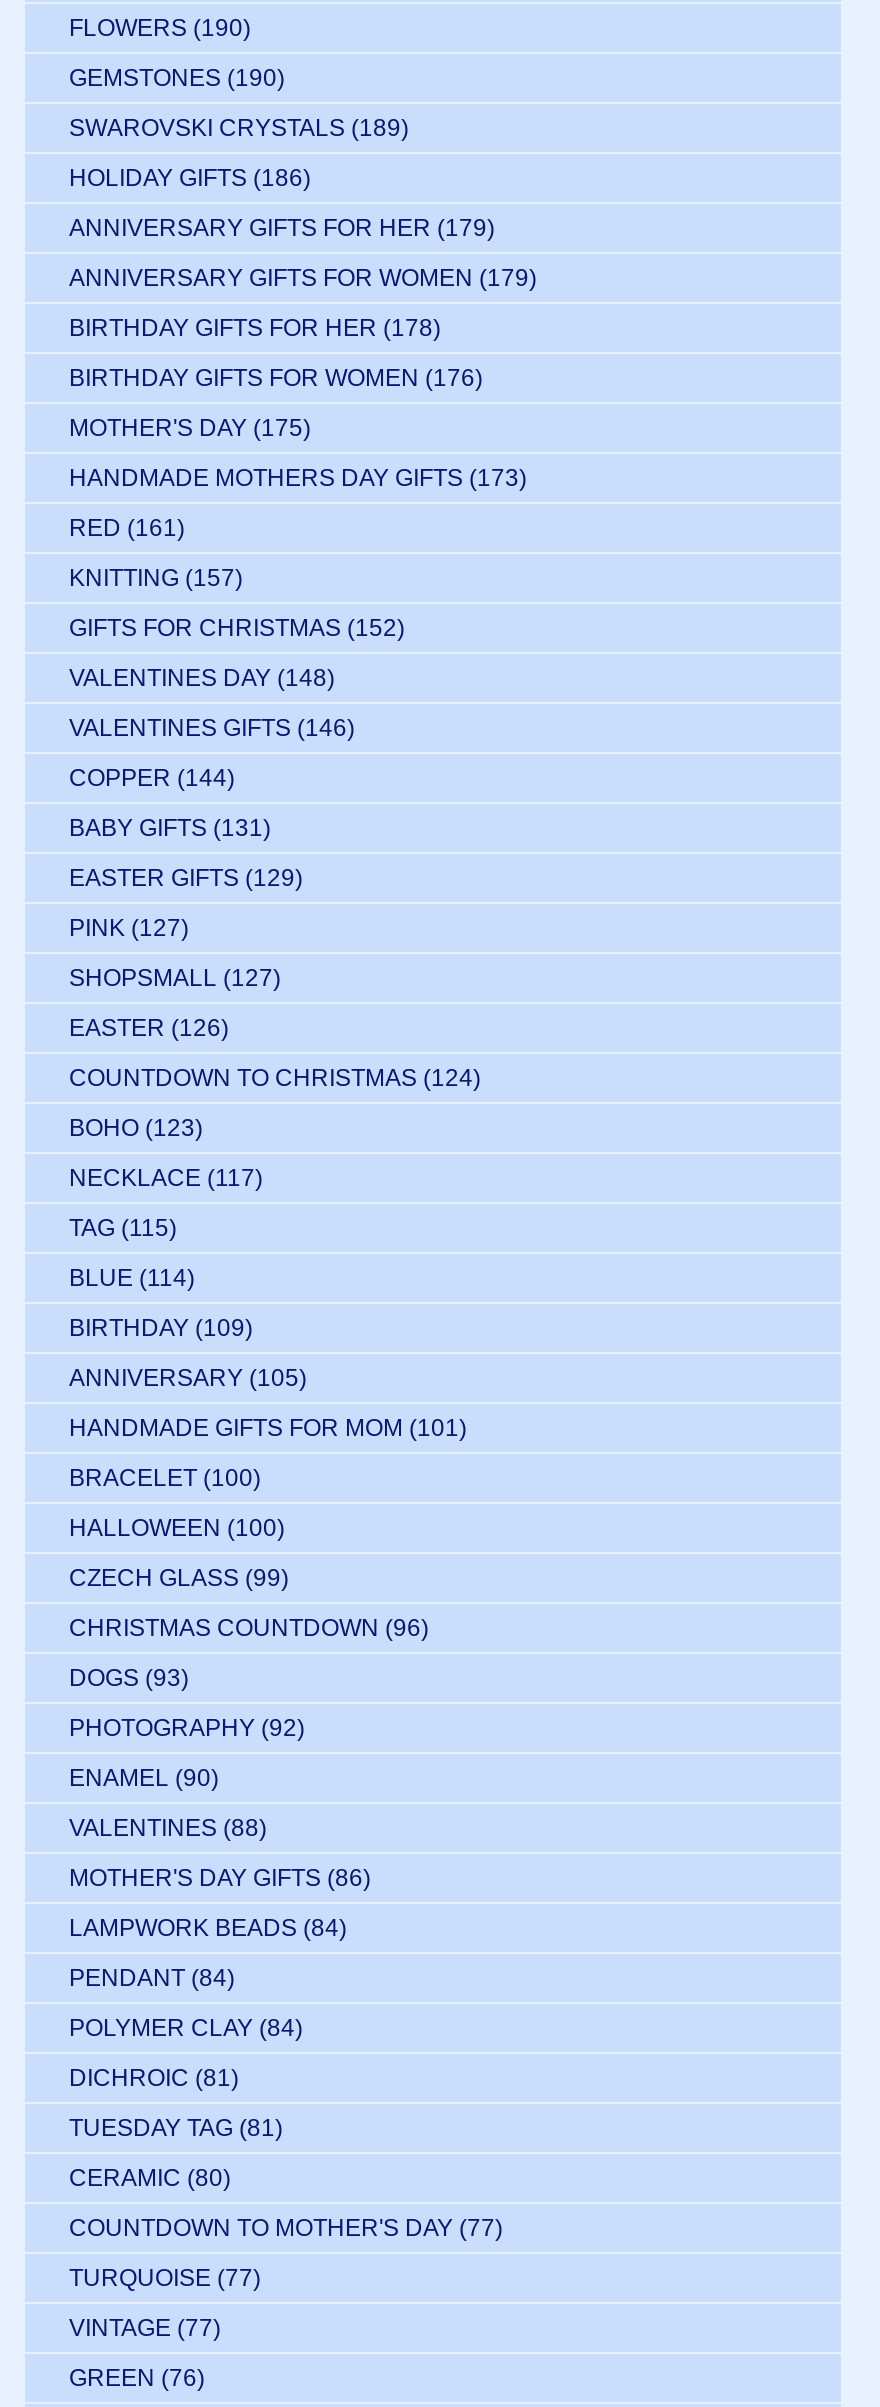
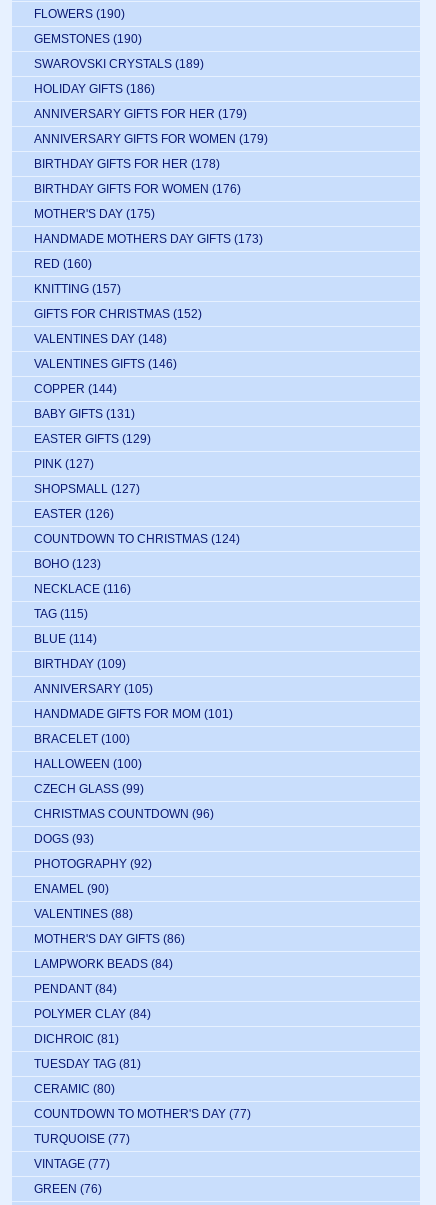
[69,514,185,542] RED (161) -> [34,257,92,271] RED (160)
[69,1164,263,1192] NECKLACE (117) -> [34,582,131,596] NECKLACE (116)

